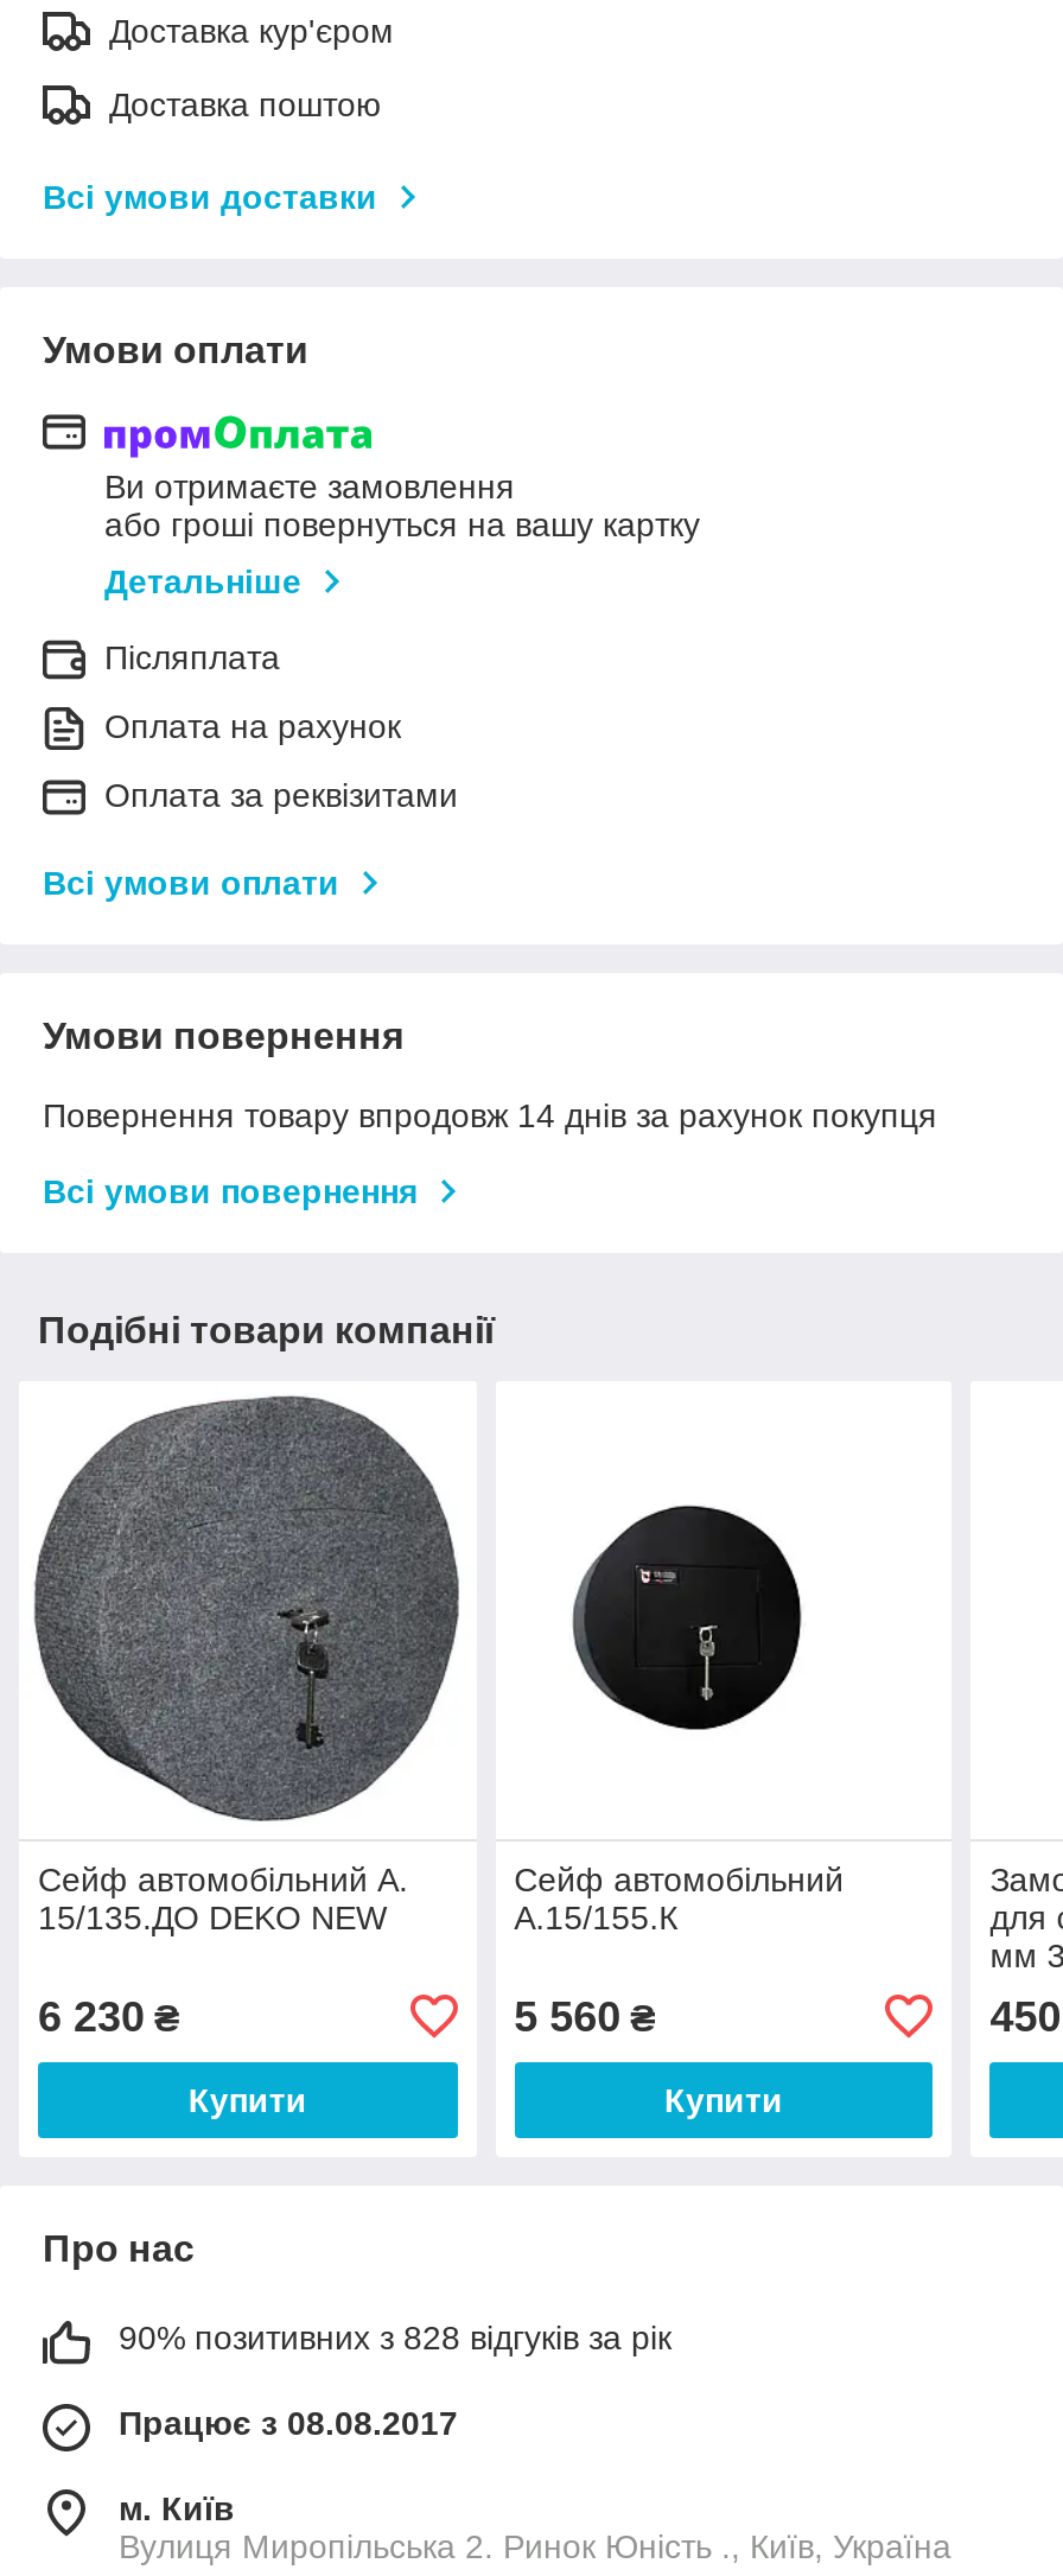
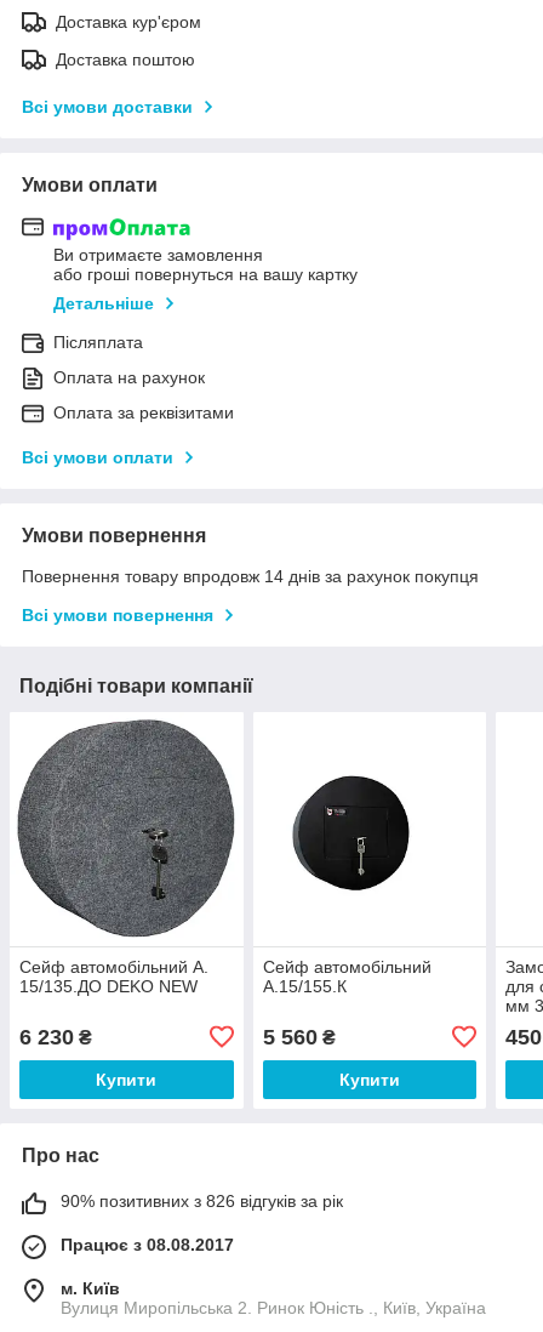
[119,2318,671,2356] 90% позитивних з 828 відгуків за рік -> [61,1191,343,1210] 90% позитивних з 826 відгуків за рік

